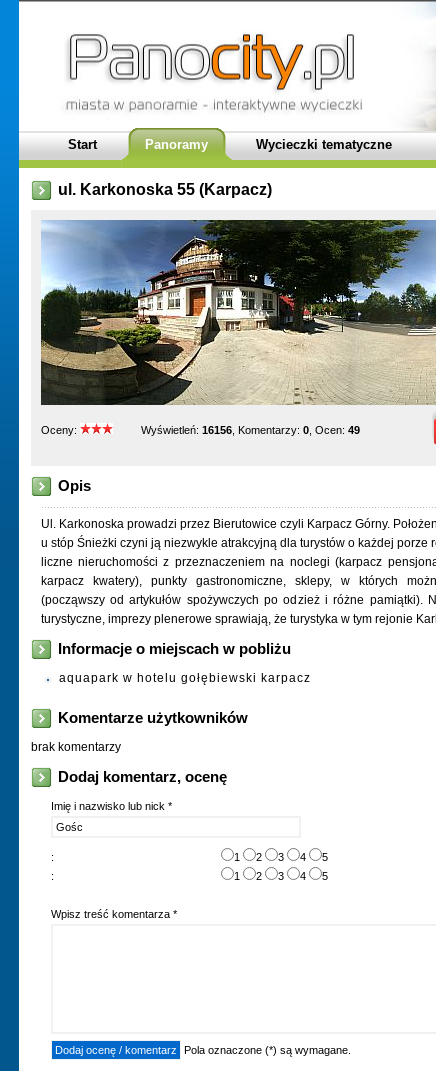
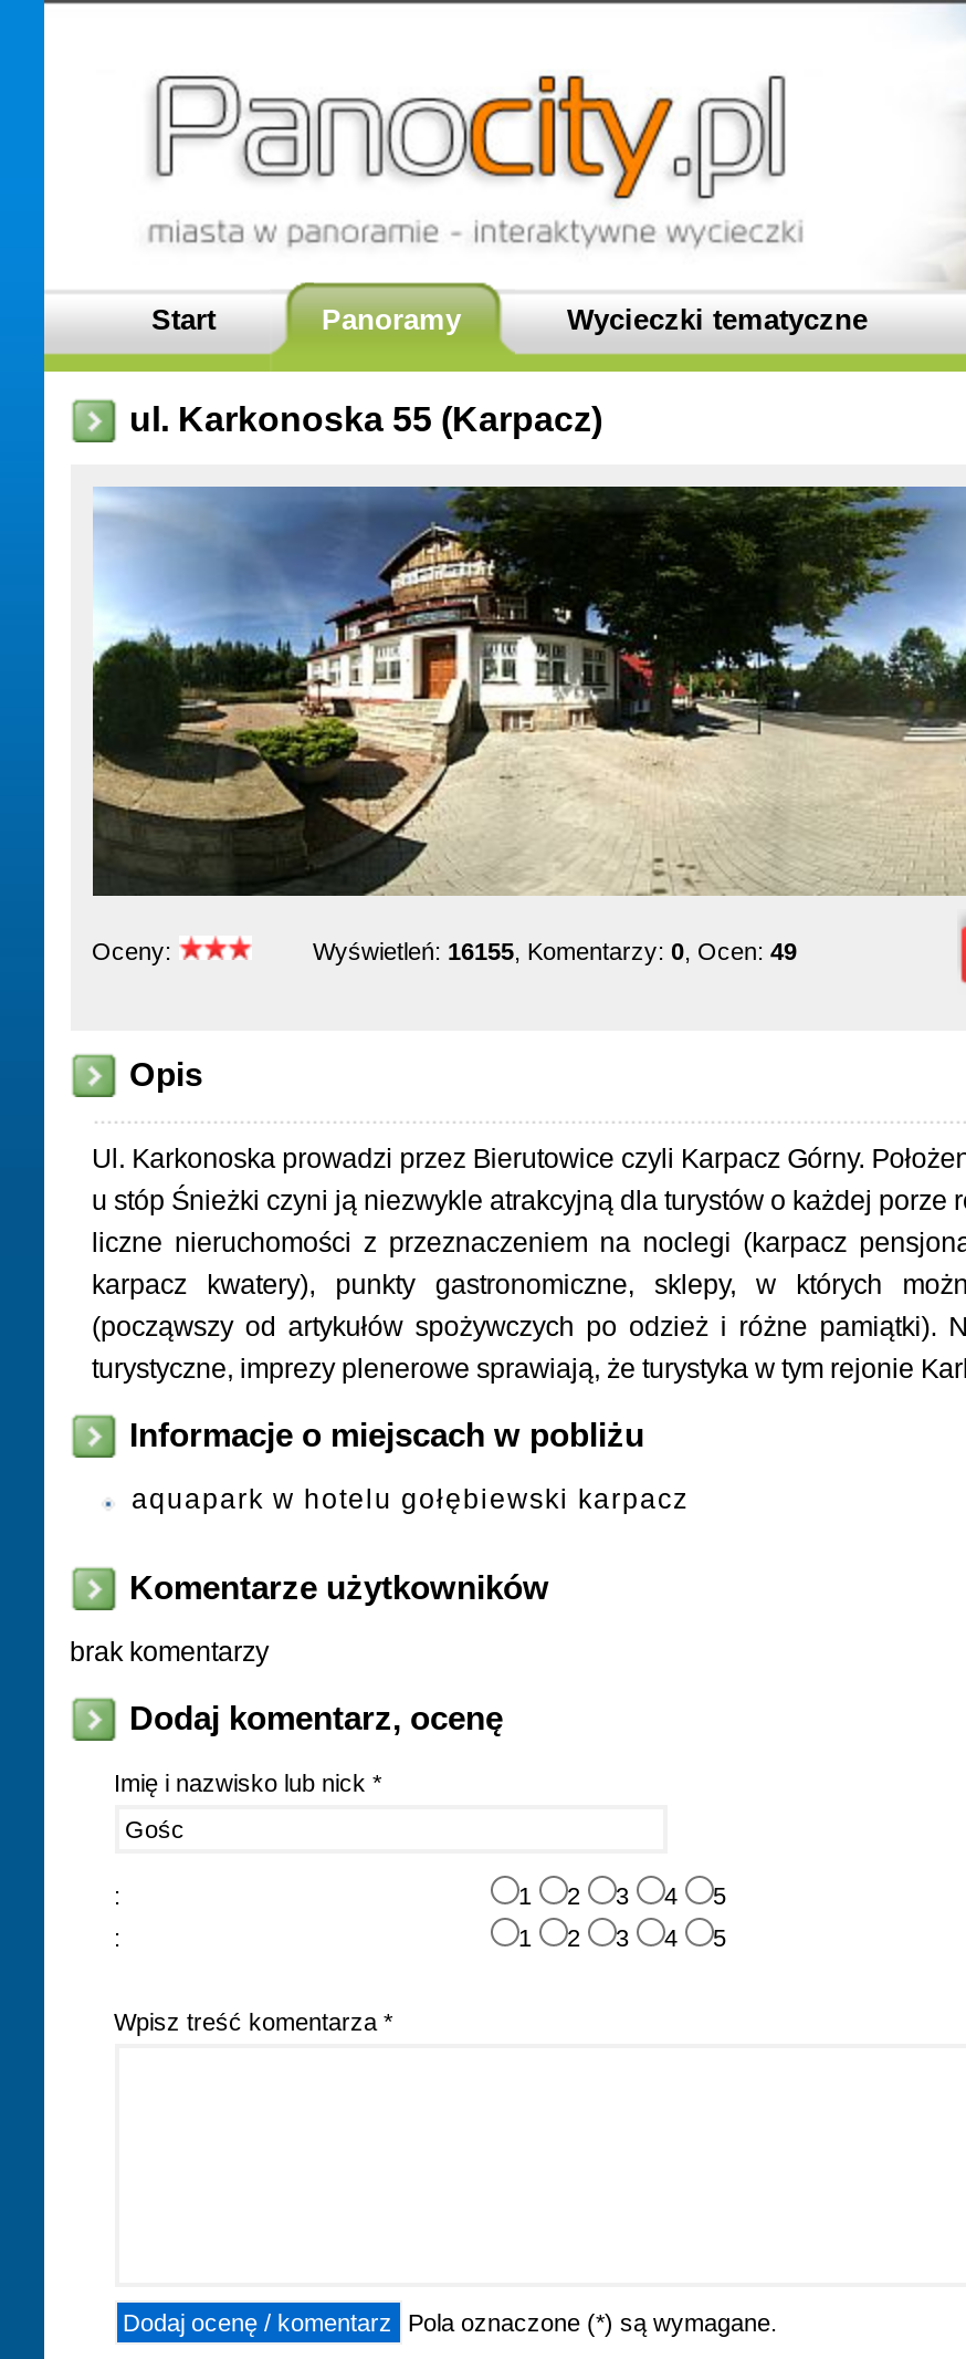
[140,424,359,436] Wyświetleń: 16156, Komentarzy: 0, Ocen: 49 -> [313,938,797,964] Wyświetleń: 16155, Komentarzy: 0, Ocen: 49

